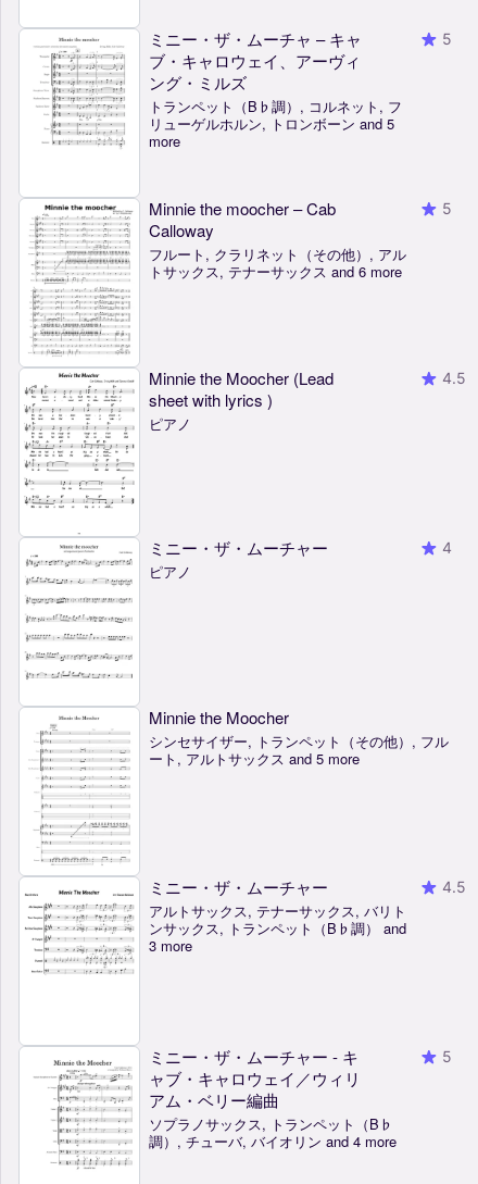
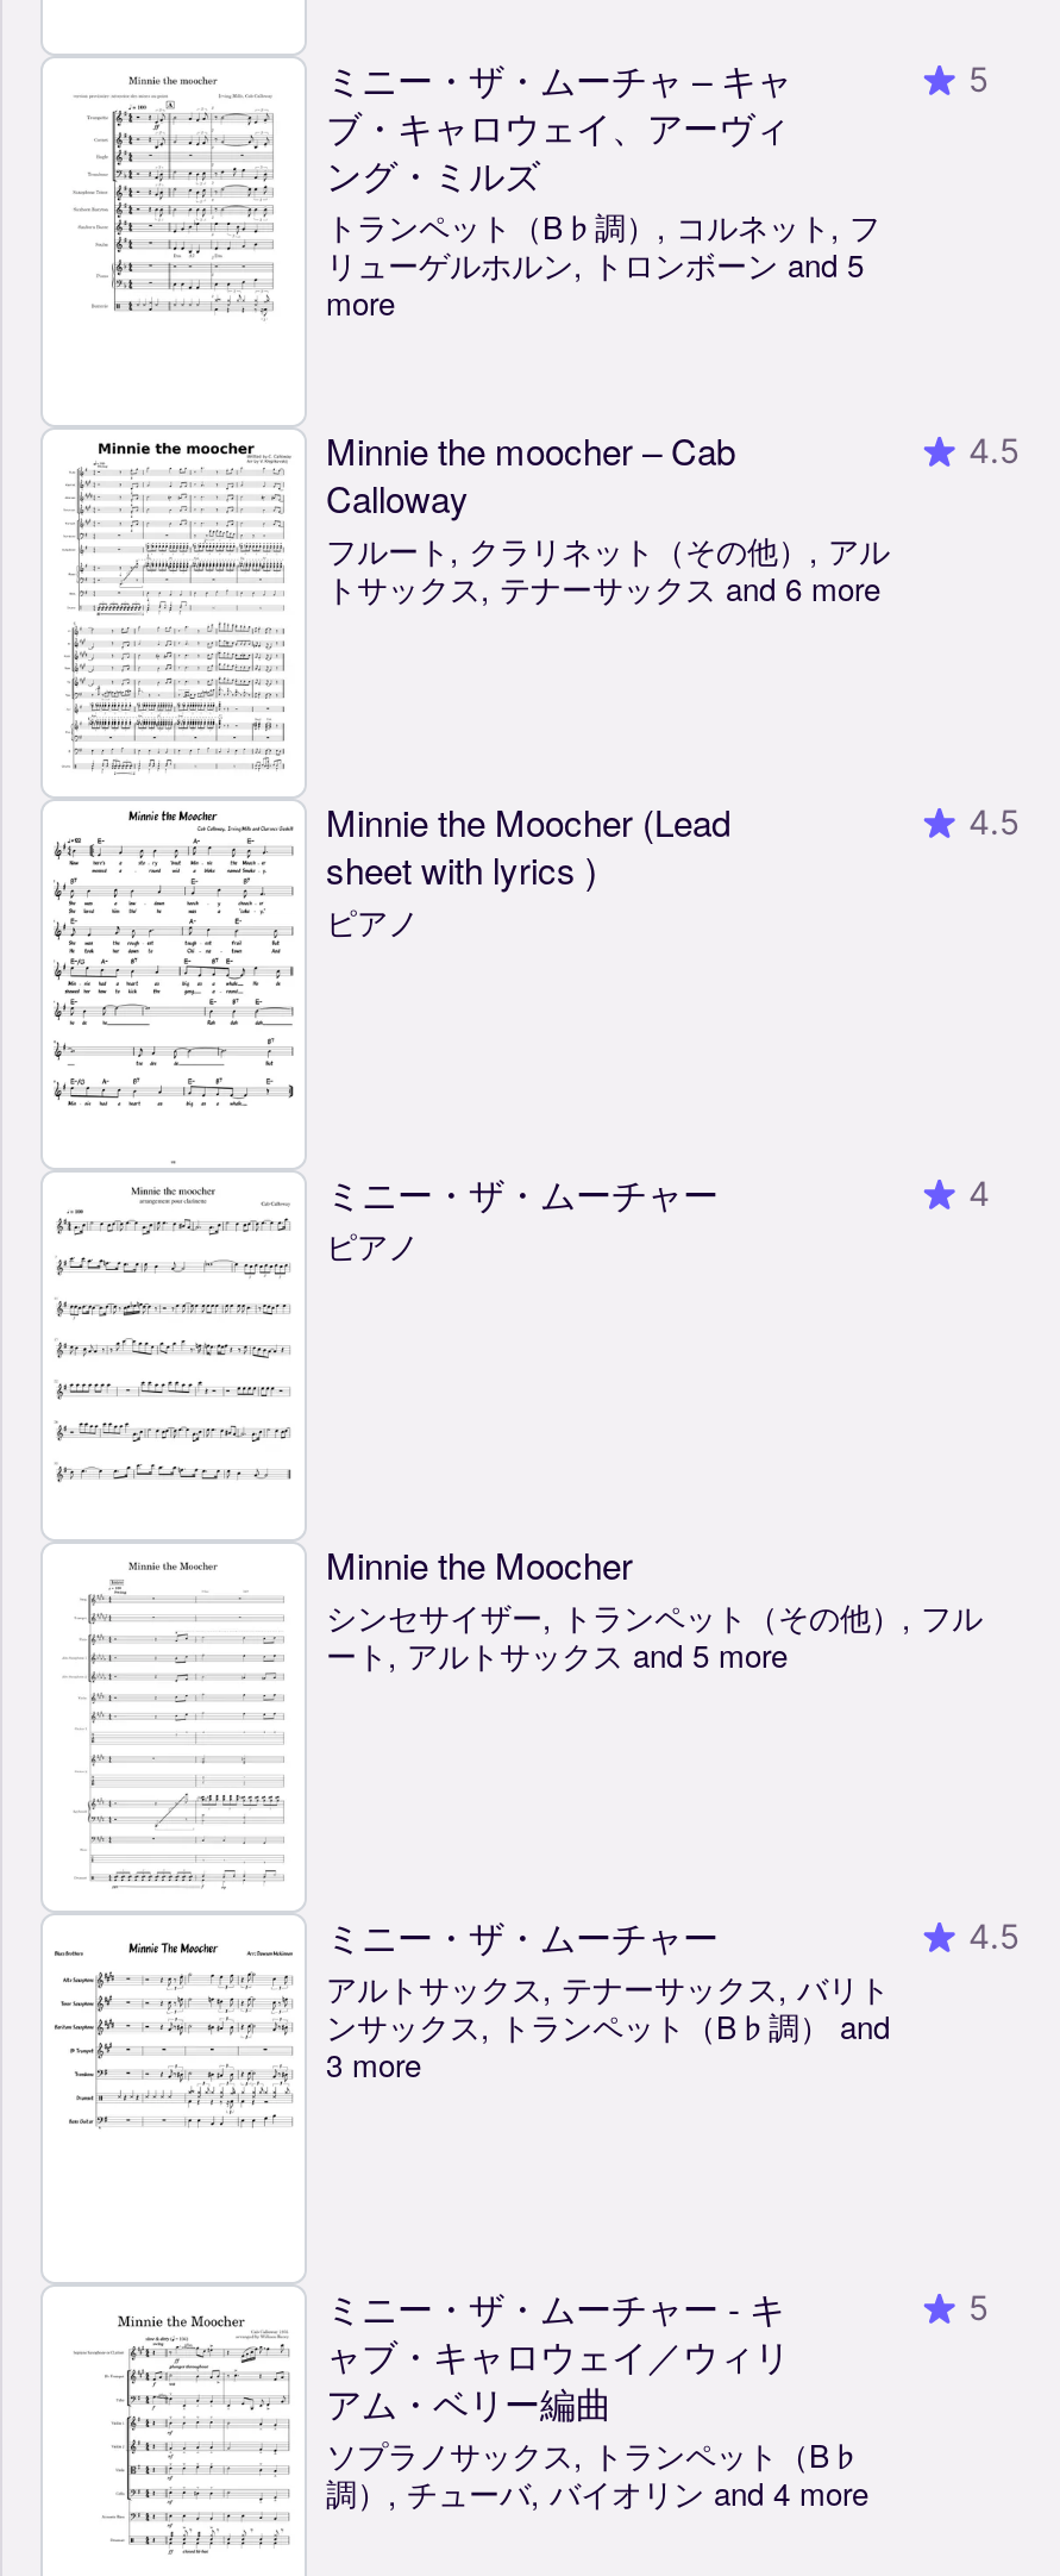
[442,199,452,217] 5 -> [968,429,1021,470] 4.5

